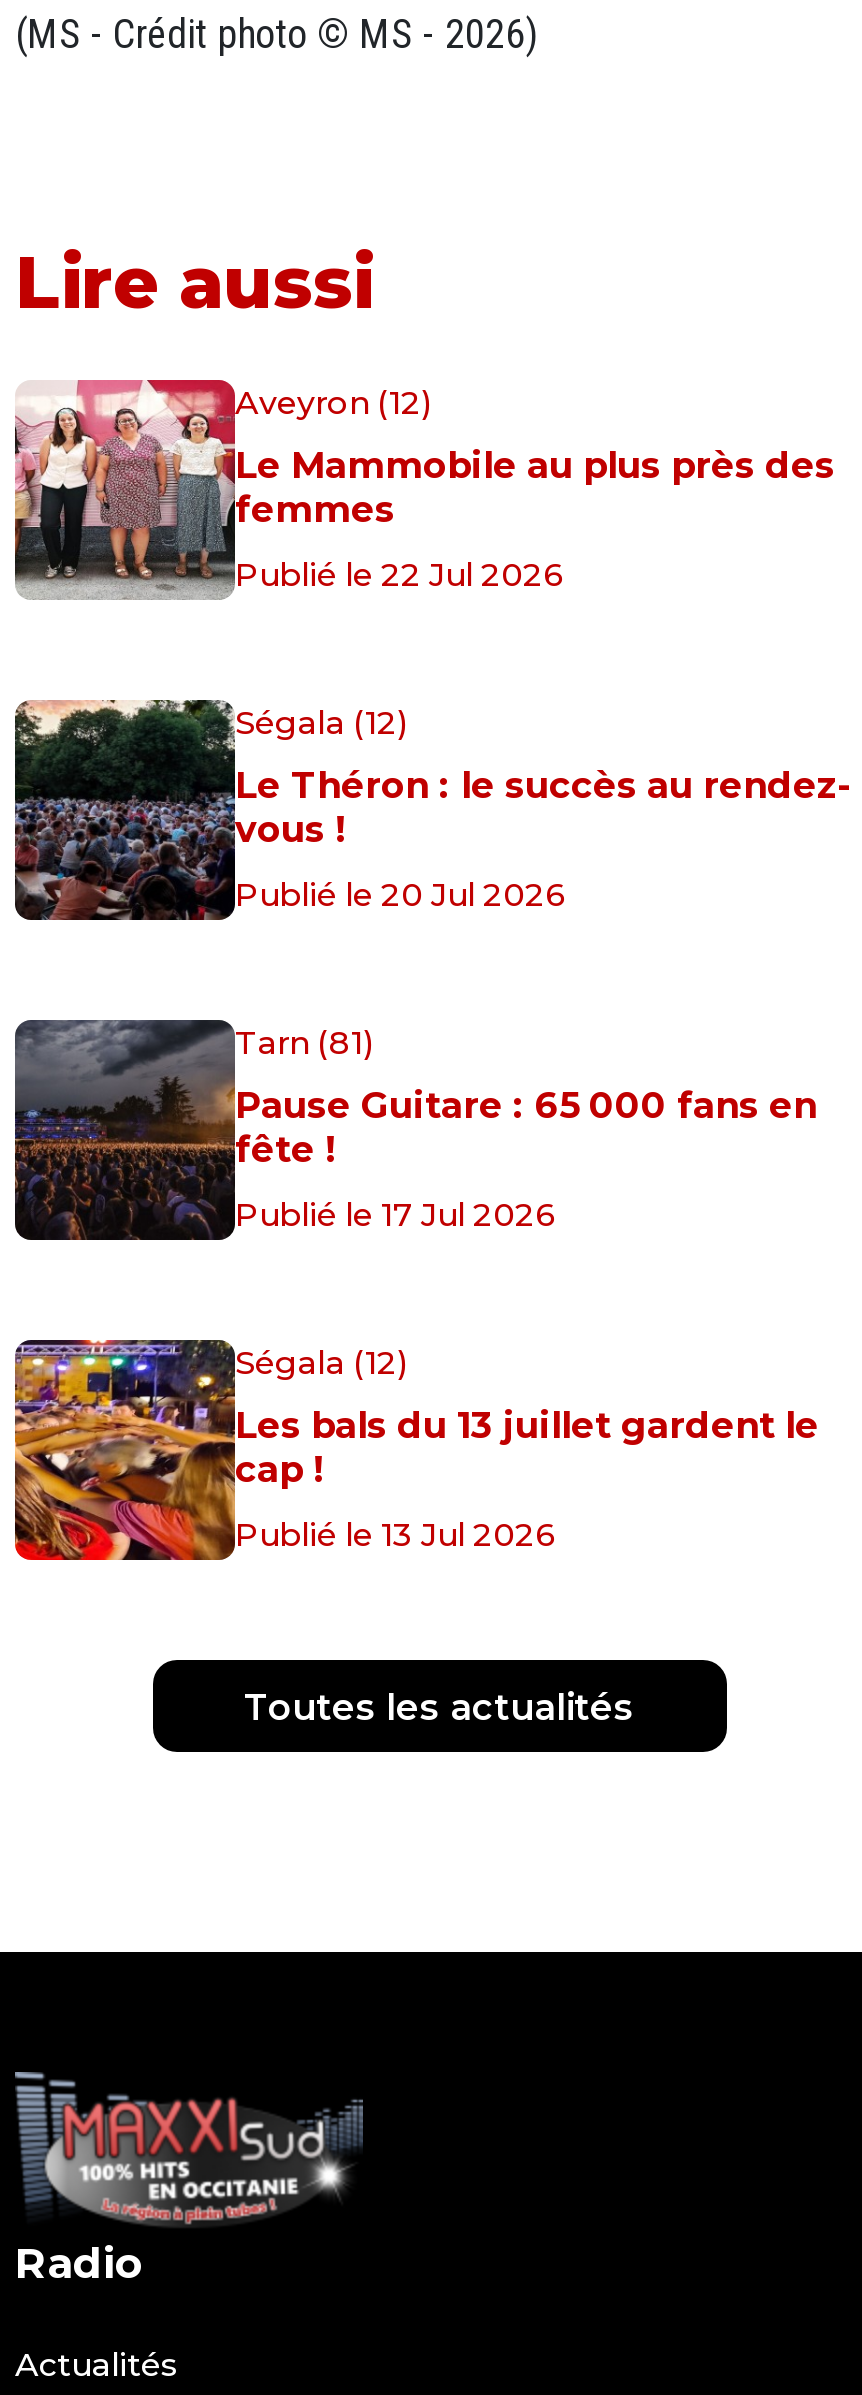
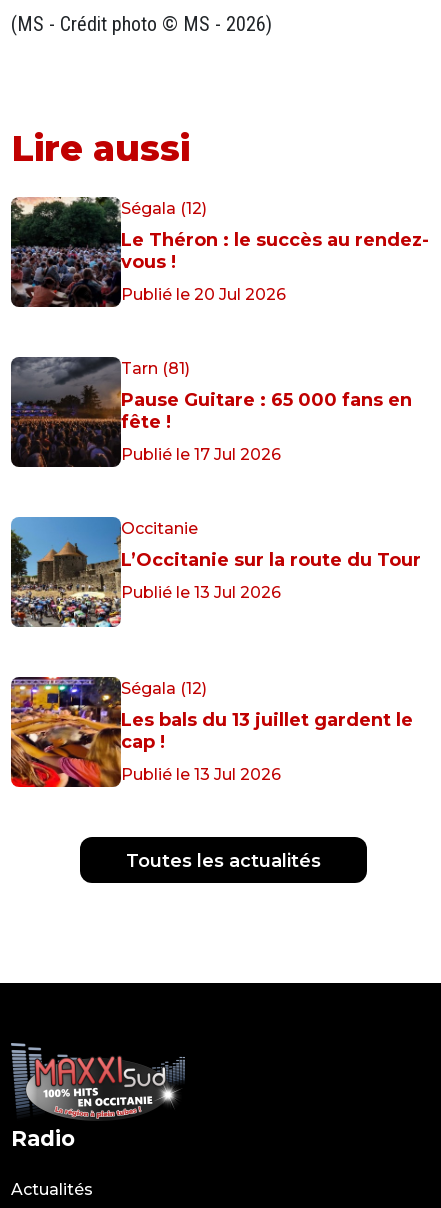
[13,378,835,598] [image] | Aveyron (12) | Le Mammobile au plus près des | femmes | Publié le 22 Jul 2026 -> none
moved [11,696,851,1234] -> [9,195,429,464]: [image] | Ségala (12) | Le Théron : le succès au rendez- | ... | fête ! | Publié le 17 Jul 2026
none -> [11,516,421,628] [image] | Occitanie | L’Occitanie sur la route du Tour | Publié le 13 Jul 2026

